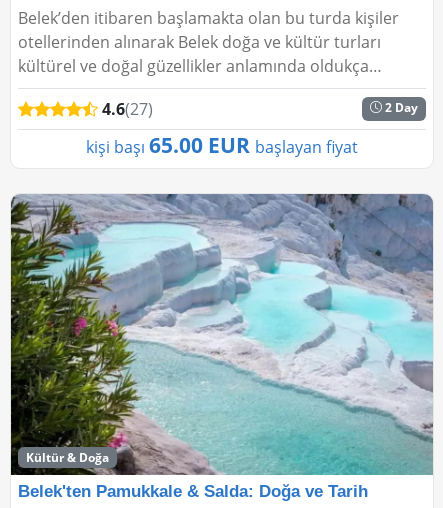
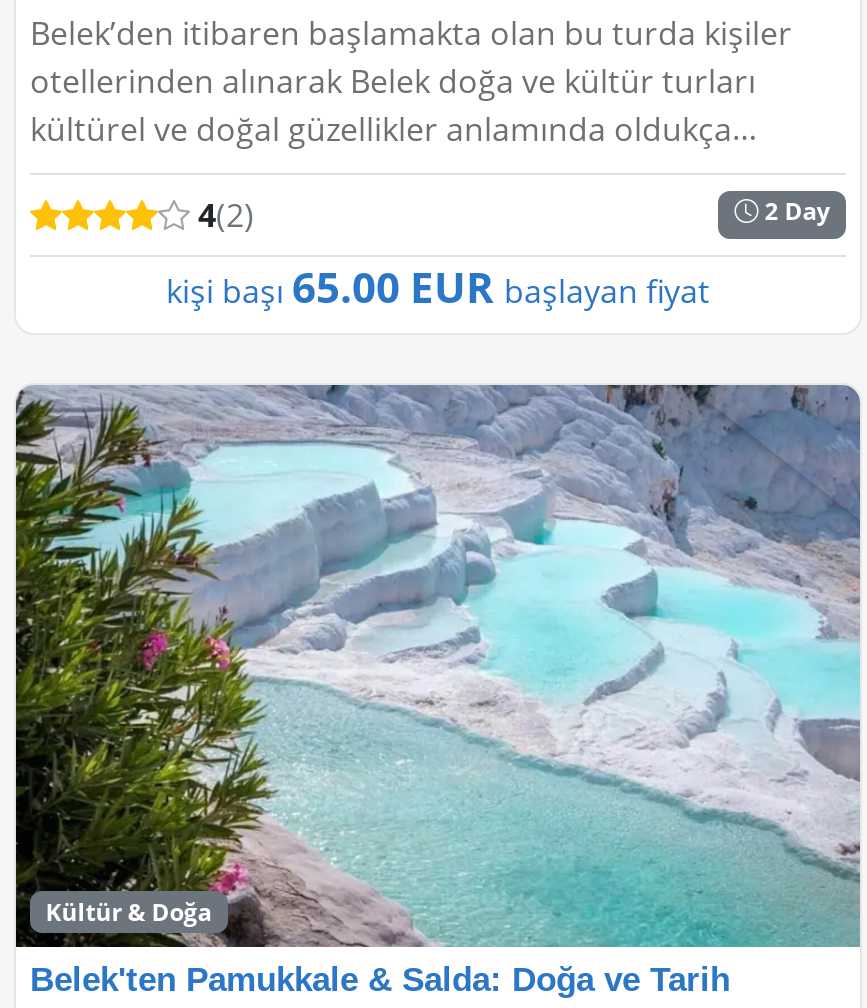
[102,97,153,119] 4.6(27) -> [198,192,254,236] 4(2)

